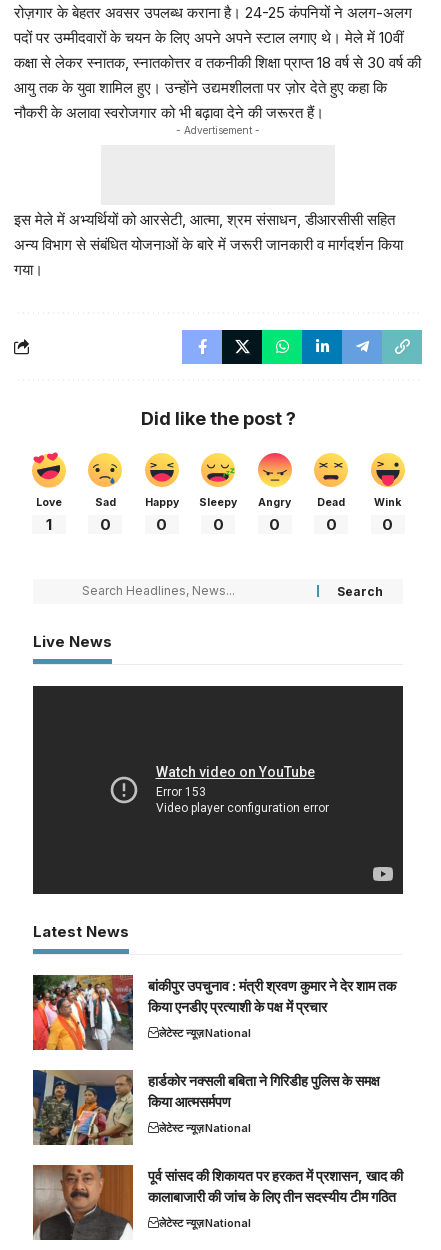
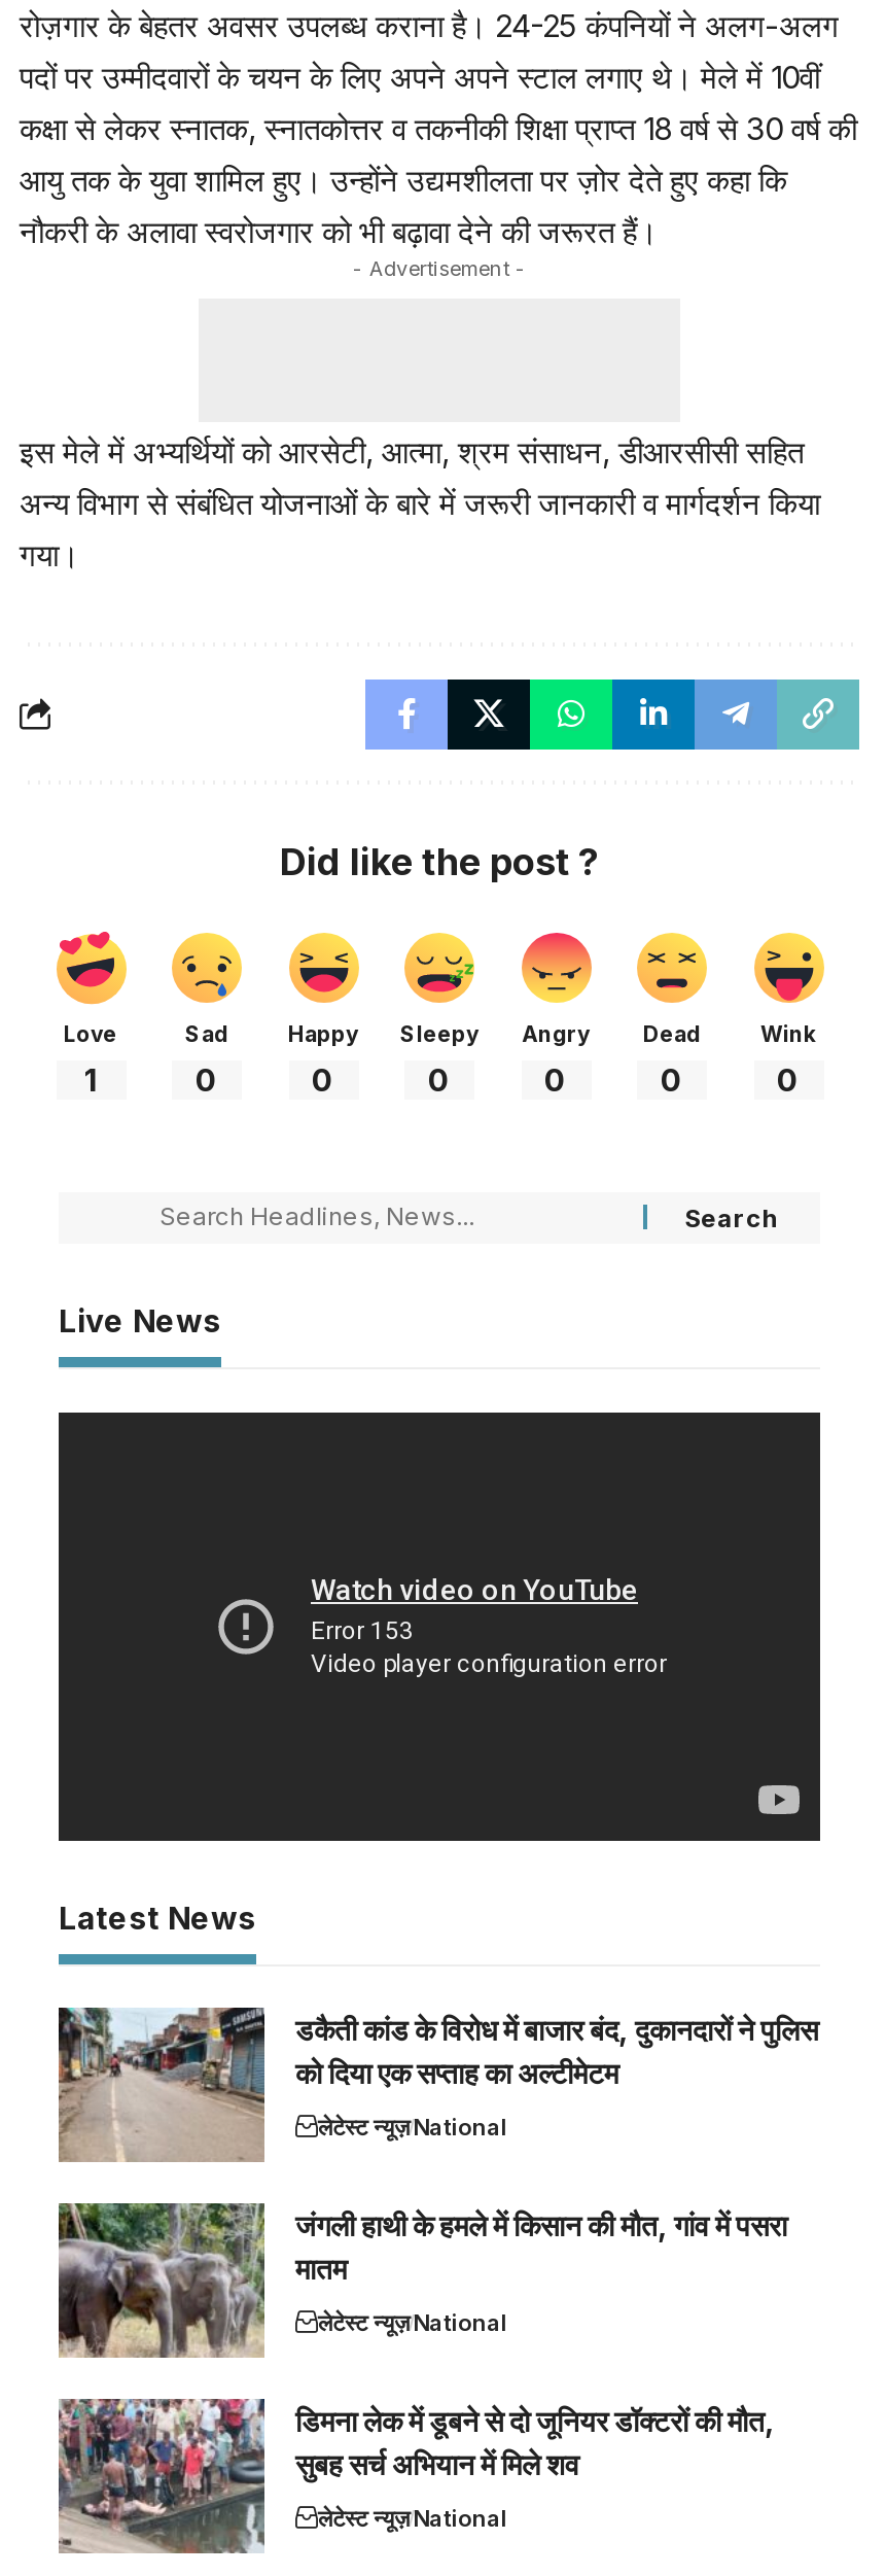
[32,974,396,1051] [image] | बांकीपुर उपचुनाव : मंत्री श्रवण कुमार ने देर शाम तक | किया एनडीए प्रत्याशी के पक्ष में प्रचार -> [57,2006,818,2162] [image] | डकैती कांड के विरोध में बाजार बंद, दुकानदारों ने पुलिस | को दिया एक सप्ताह का अल्टीमेटम
[32,1069,380,1146] [image] | हार्डकोर नक्सली बबिता ने गिरिडीह पुलिस के समक्ष | किया आत्मसर्मपण -> [57,2201,787,2360] [image] | जंगली हाथी के हमले में किसान की मौत, गांव में पसरा | मातम
[33,1164,403,1241] [image] | पूर्व सांसद की शिकायत पर हरकत में प्रशासन, खाद की | कालाबाजारी की जांच के लिए तीन सदस्यीय टीम गठित -> [59,2397,775,2555] [image] | डिमना लेक में डूबने से दो जूनियर डॉक्टरों की मौत, | सुबह सर्च अभियान में मिले शव

